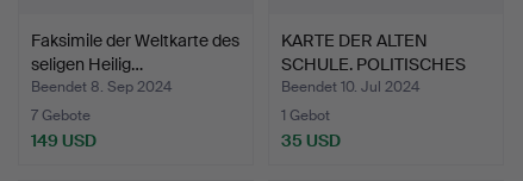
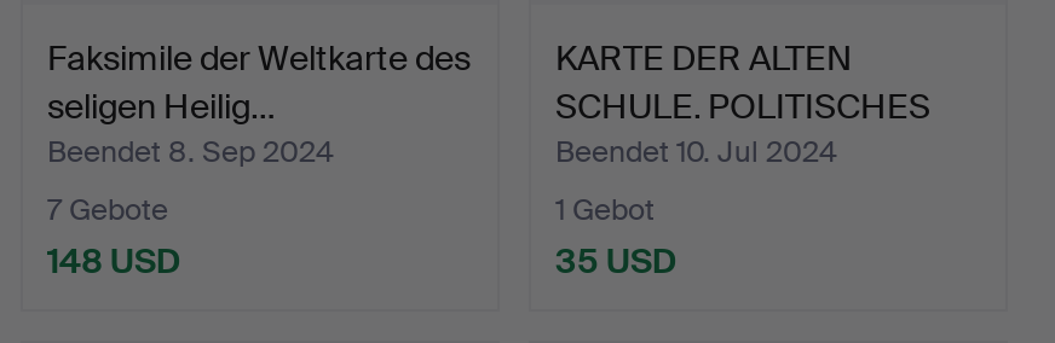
[31,130,96,151] 149 USD -> [47,239,180,282] 148 USD

